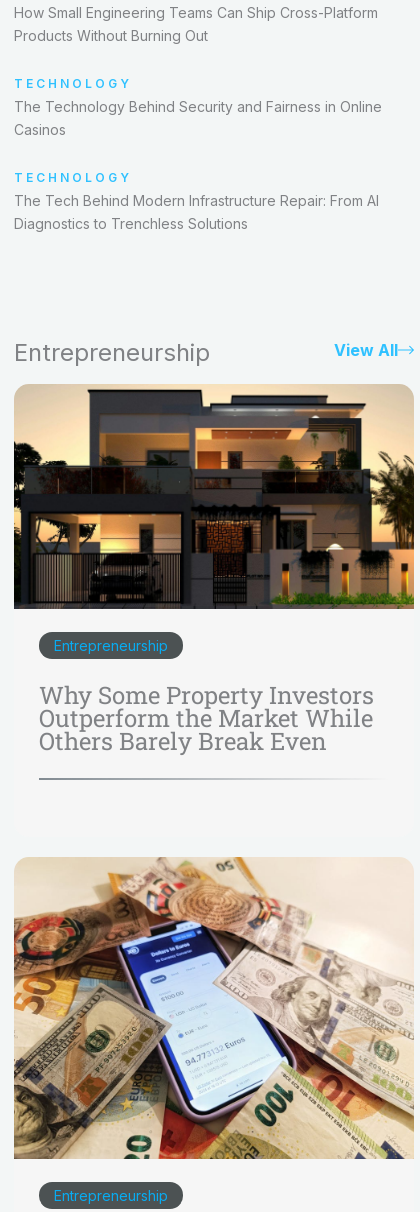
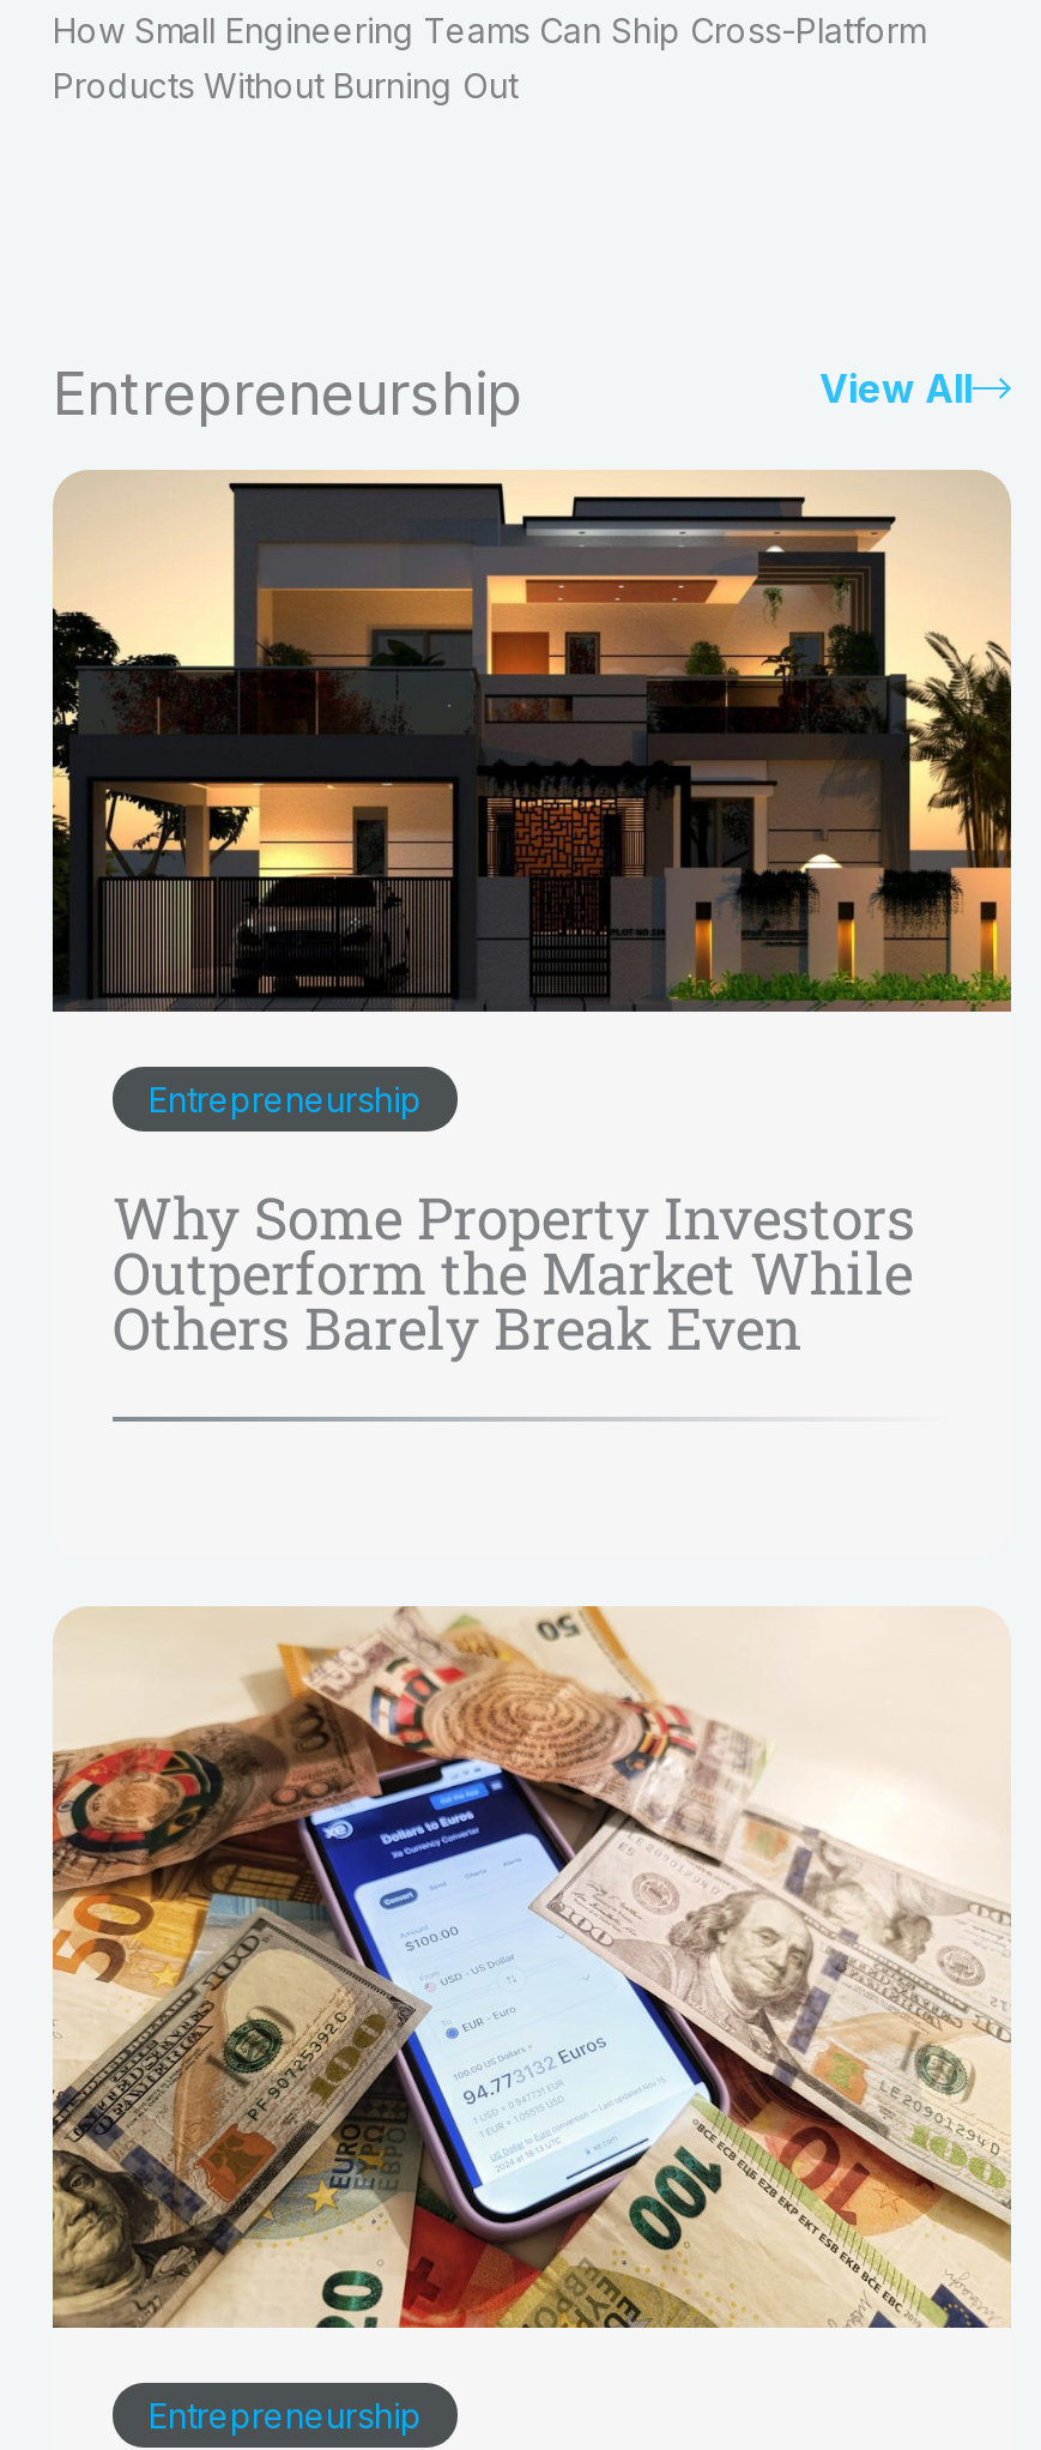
[14,76,382,232] TECHNOLOGY | The Technology Behind Security and Fairness in Online | Casinos | TECHNOLOGY | The Tech Behind Modern Infrastructure Repair: From AI | Diagnostics to Trenchless Solutions -> none

